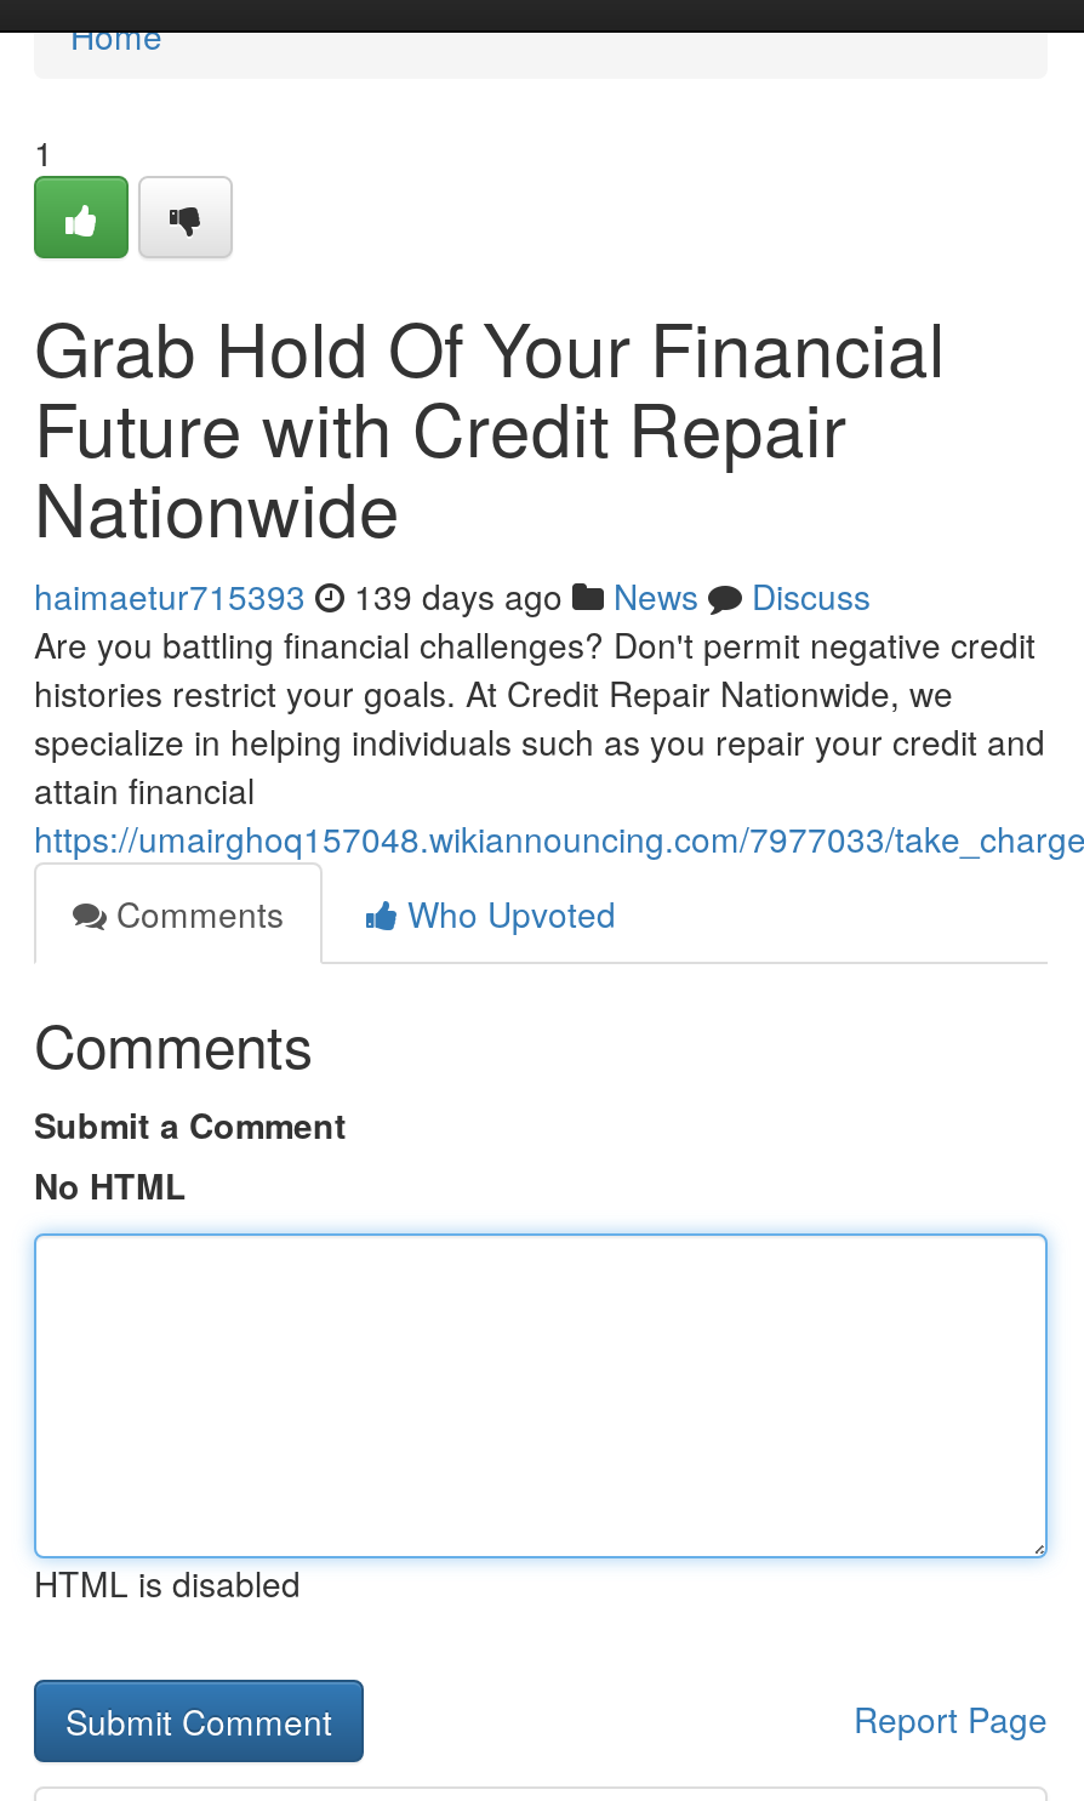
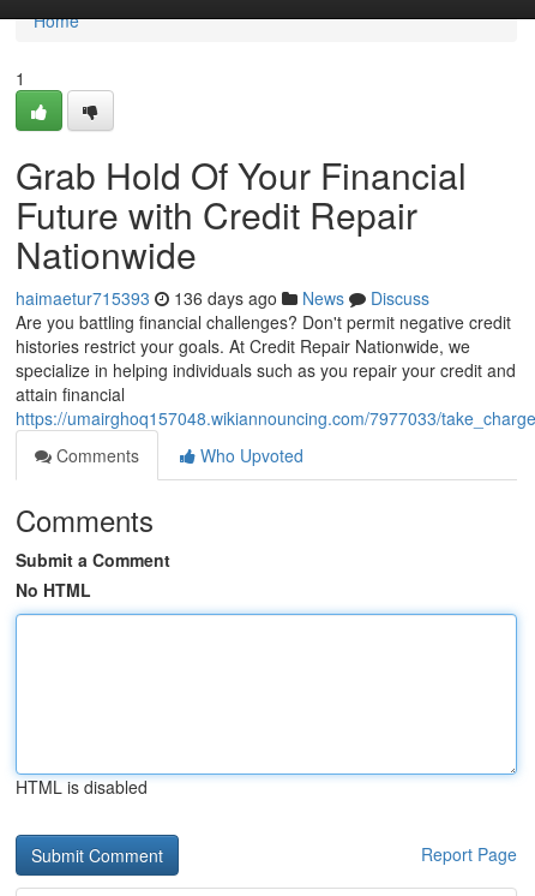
[34,571,871,620] haimaetur715393 139 days ago News Discuss -> [16,286,429,310] haimaetur715393 136 days ago News Discuss

